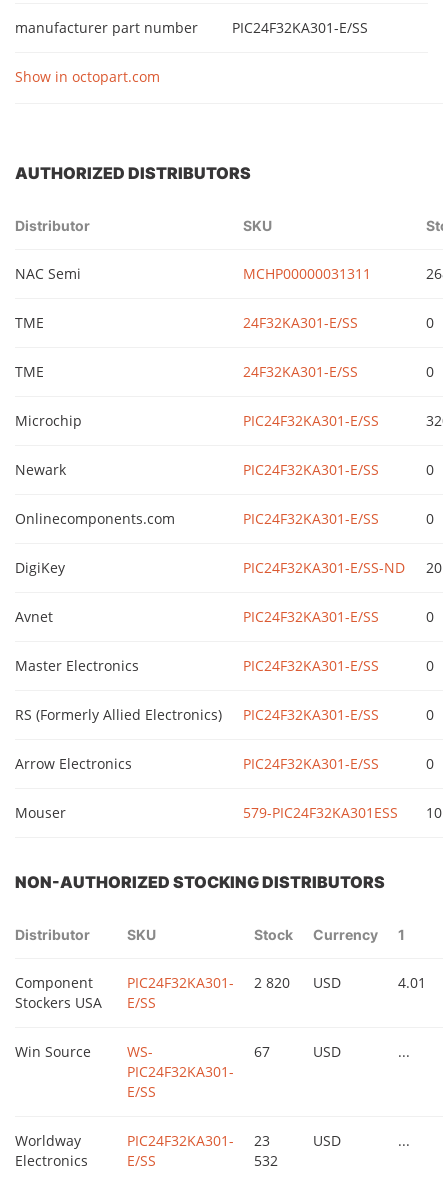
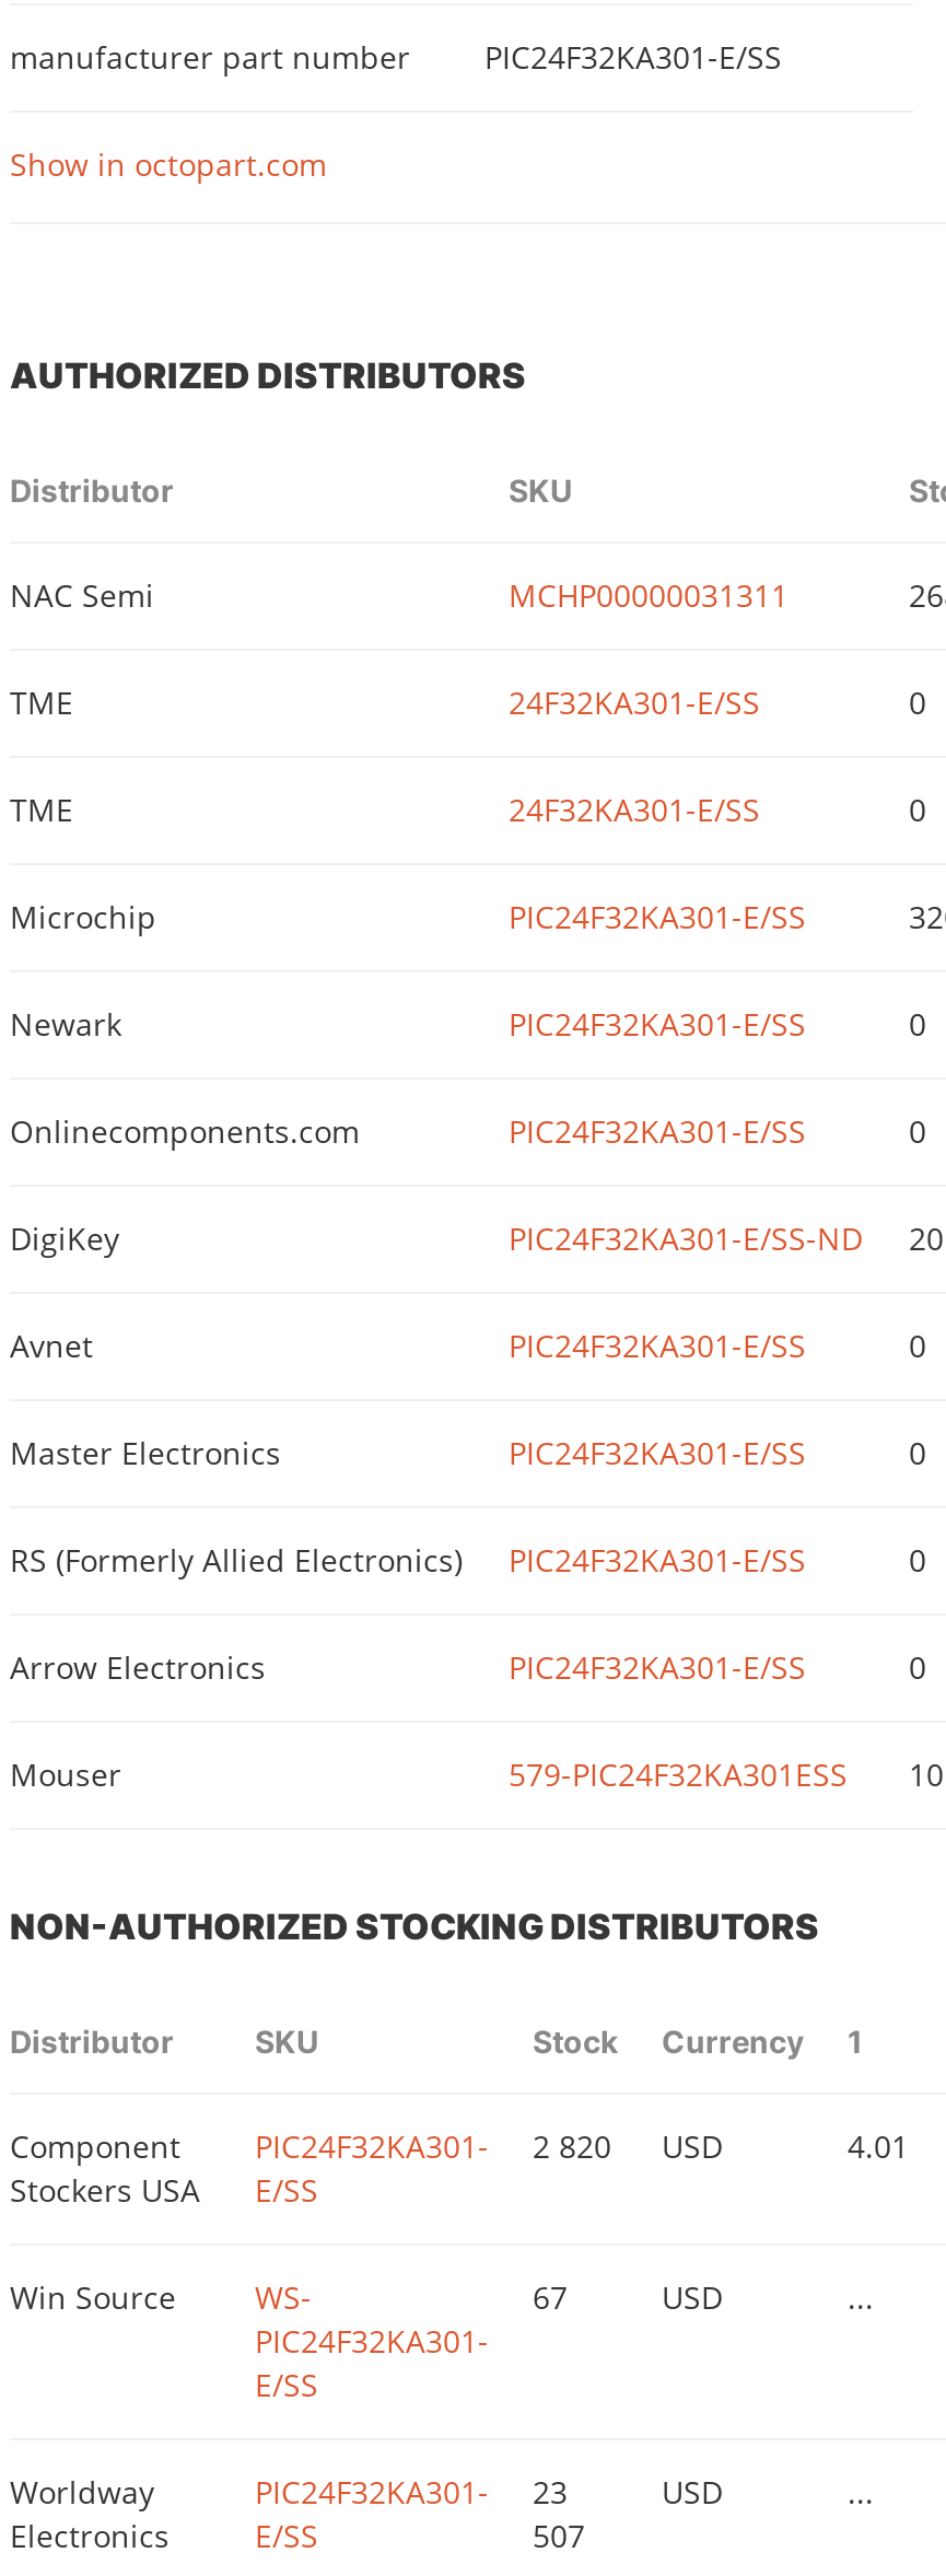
[254,1150,278,1169] 532 -> [533,2514,585,2555] 507

